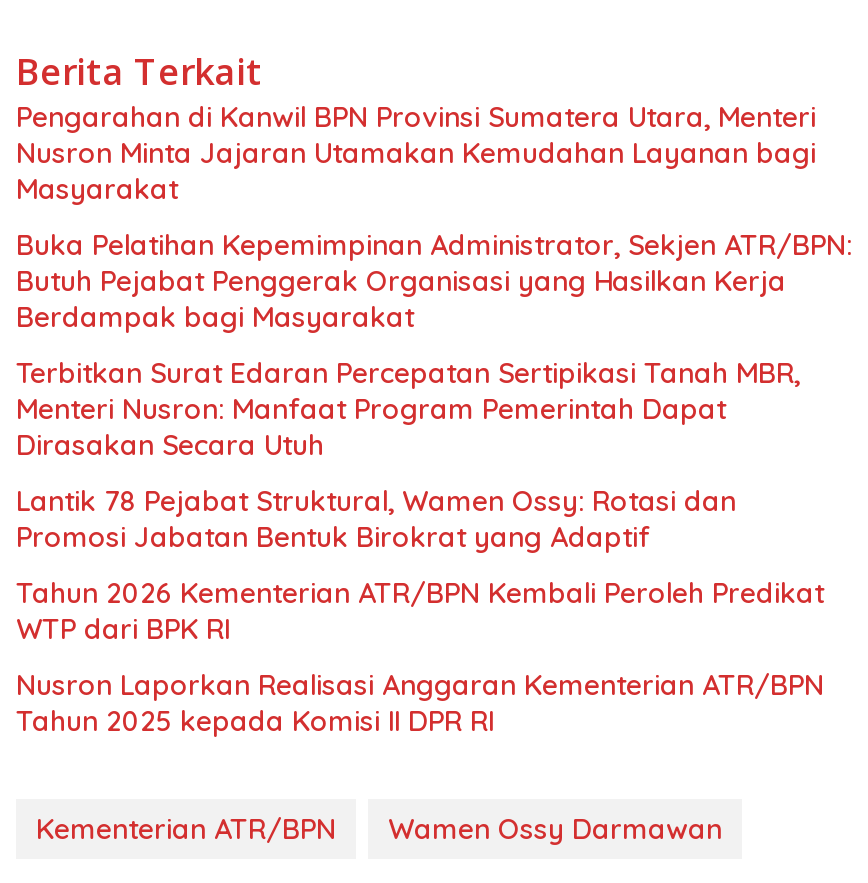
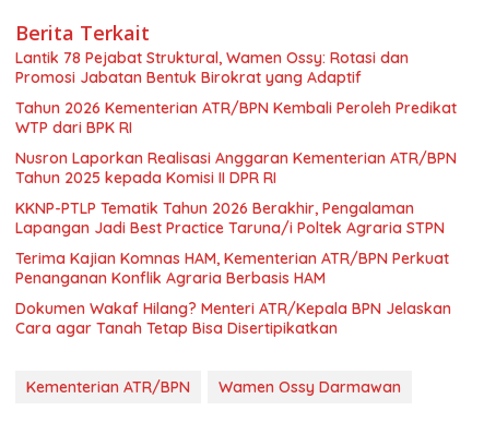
[16,100,852,464] Pengarahan di Kanwil BPN Provinsi Sumatera Utara, Menteri | Nusron Minta Jajaran Utamakan Kemudahan Layanan bagi | Masyarakat | Buka Pelatihan Kepemimpinan Administrator, Sekjen ATR/BPN: | Butuh Pejabat Penggerak Organisasi yang Hasilkan Kerja | Berdampak bagi Masyarakat | Terbitkan Surat Edaran Percepatan Sertipikasi Tanah MBR, | Menteri Nusron: Manfaat Program Pemerintah Dapat | Dirasakan Secara Utuh -> none
moved [16,484,824,740] -> [15,48,457,188]: Lantik 78 Pejabat Struktural, Wamen Ossy: Rotasi dan | Promosi Jabatan Bentuk Birokrat yang Adaptif | Tahun 2026 Kementerian ATR/BPN Kembali Peroleh Predikat | WTP dari BPK RI | Nusron Laporkan Realisasi Anggaran Kementerian ATR/BPN | Tahun 2025 kepada Komisi II DPR RI
none -> [15,199,451,338] KKNP-PTLP Tematik Tahun 2026 Berakhir, Pengalaman | Lapangan Jadi Best Practice Taruna/i Poltek Agraria STPN | Terima Kajian Komnas HAM, Kementerian ATR/BPN Perkuat | Penanganan Konflik Agraria Berbasis HAM | Dokumen Wakaf Hilang? Menteri ATR/Kepala BPN Jelaskan | Cara agar Tanah Tetap Bisa Disertipikatkan

